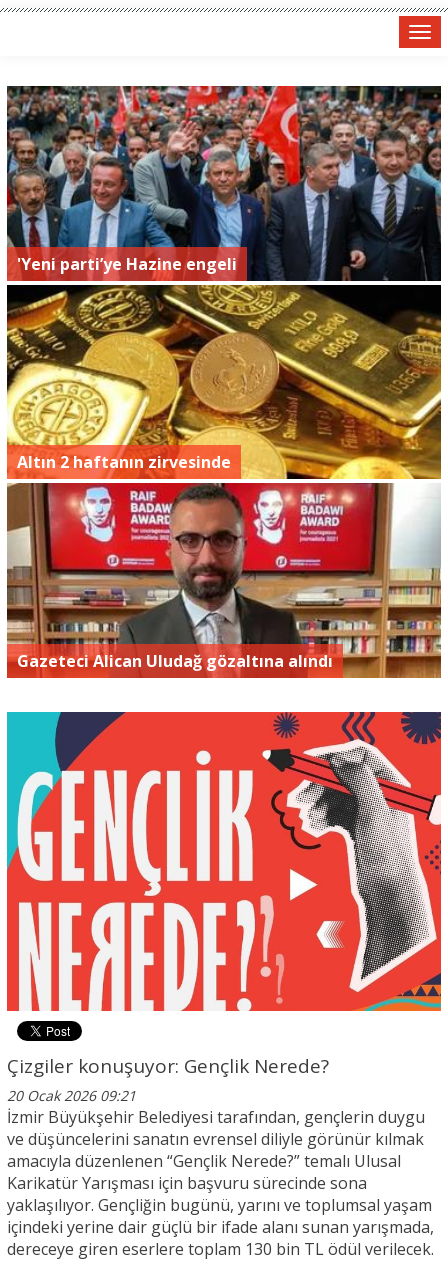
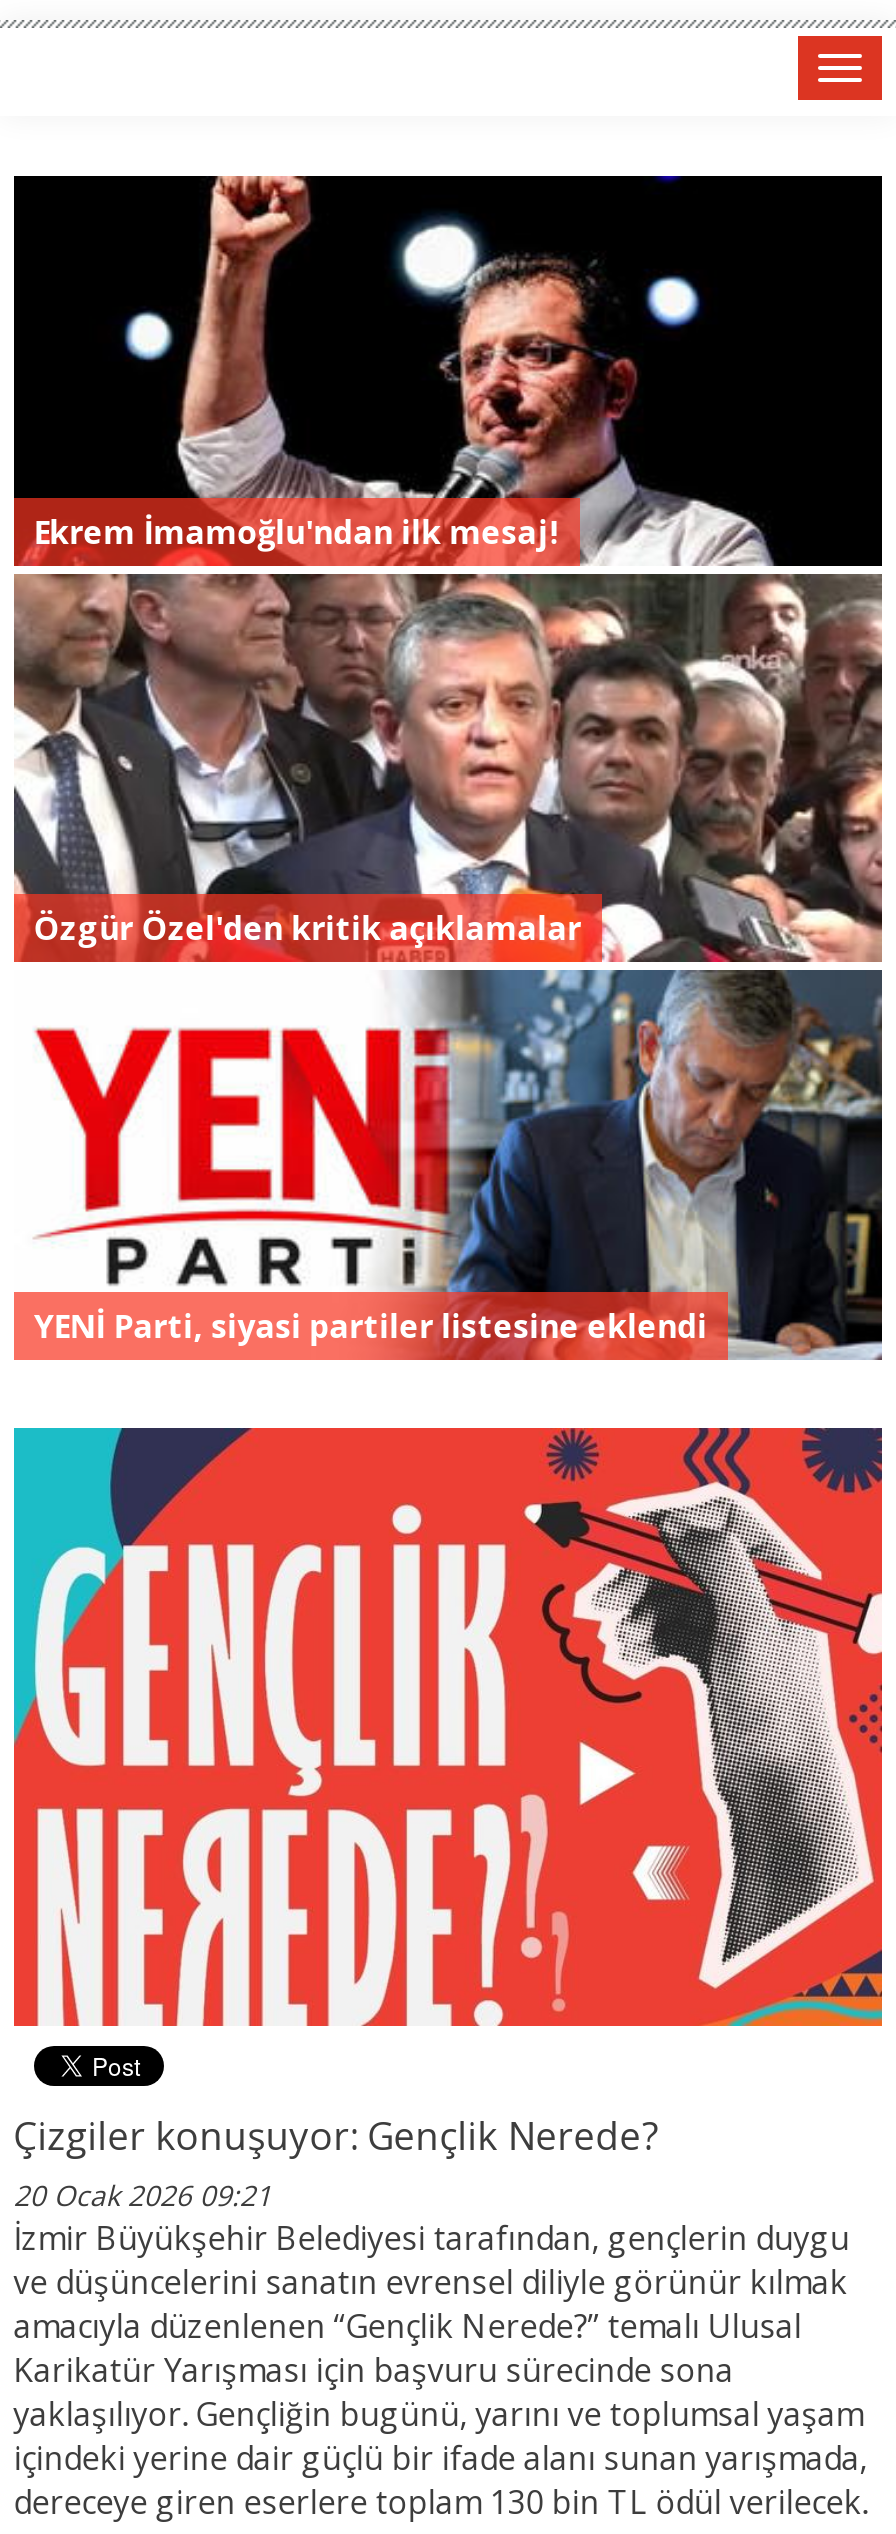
[6,85,442,679] [image] | 'Yeni parti’ye Hazine engeli -> [12,174,884,1360] [image] | Ekrem İmamoğlu'ndan ilk mesaj!
[17,451,231,473] Altın 2 haftanın zirvesinde -> [33,907,581,951] Özgür Özel'den kritik açıklamalar
[17,650,333,672] Gazeteci Alican Uludağ gözaltına alındı -> [33,1304,707,1348] YENİ Parti, siyasi partiler listesine eklendi

